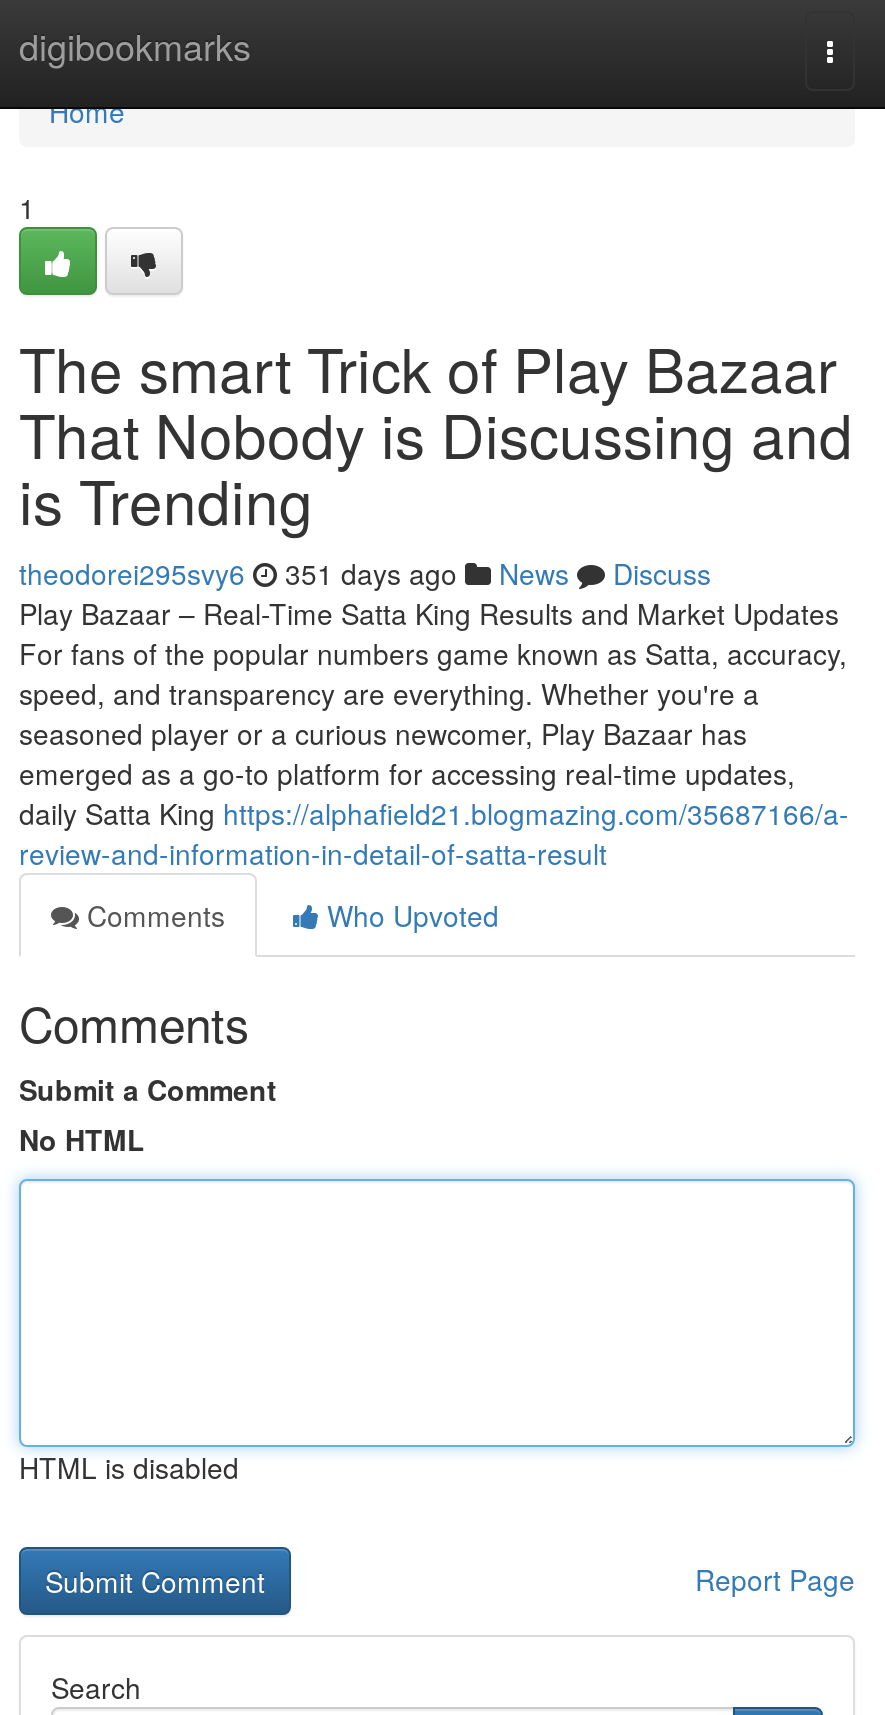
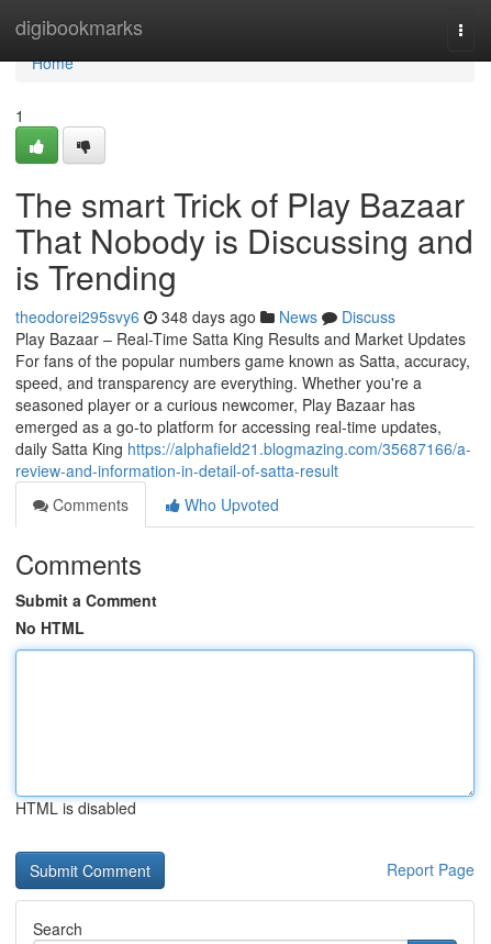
[19,553,711,593] theodorei295svy6 351 days ago News Discuss -> [15,306,395,327] theodorei295svy6 348 days ago News Discuss

